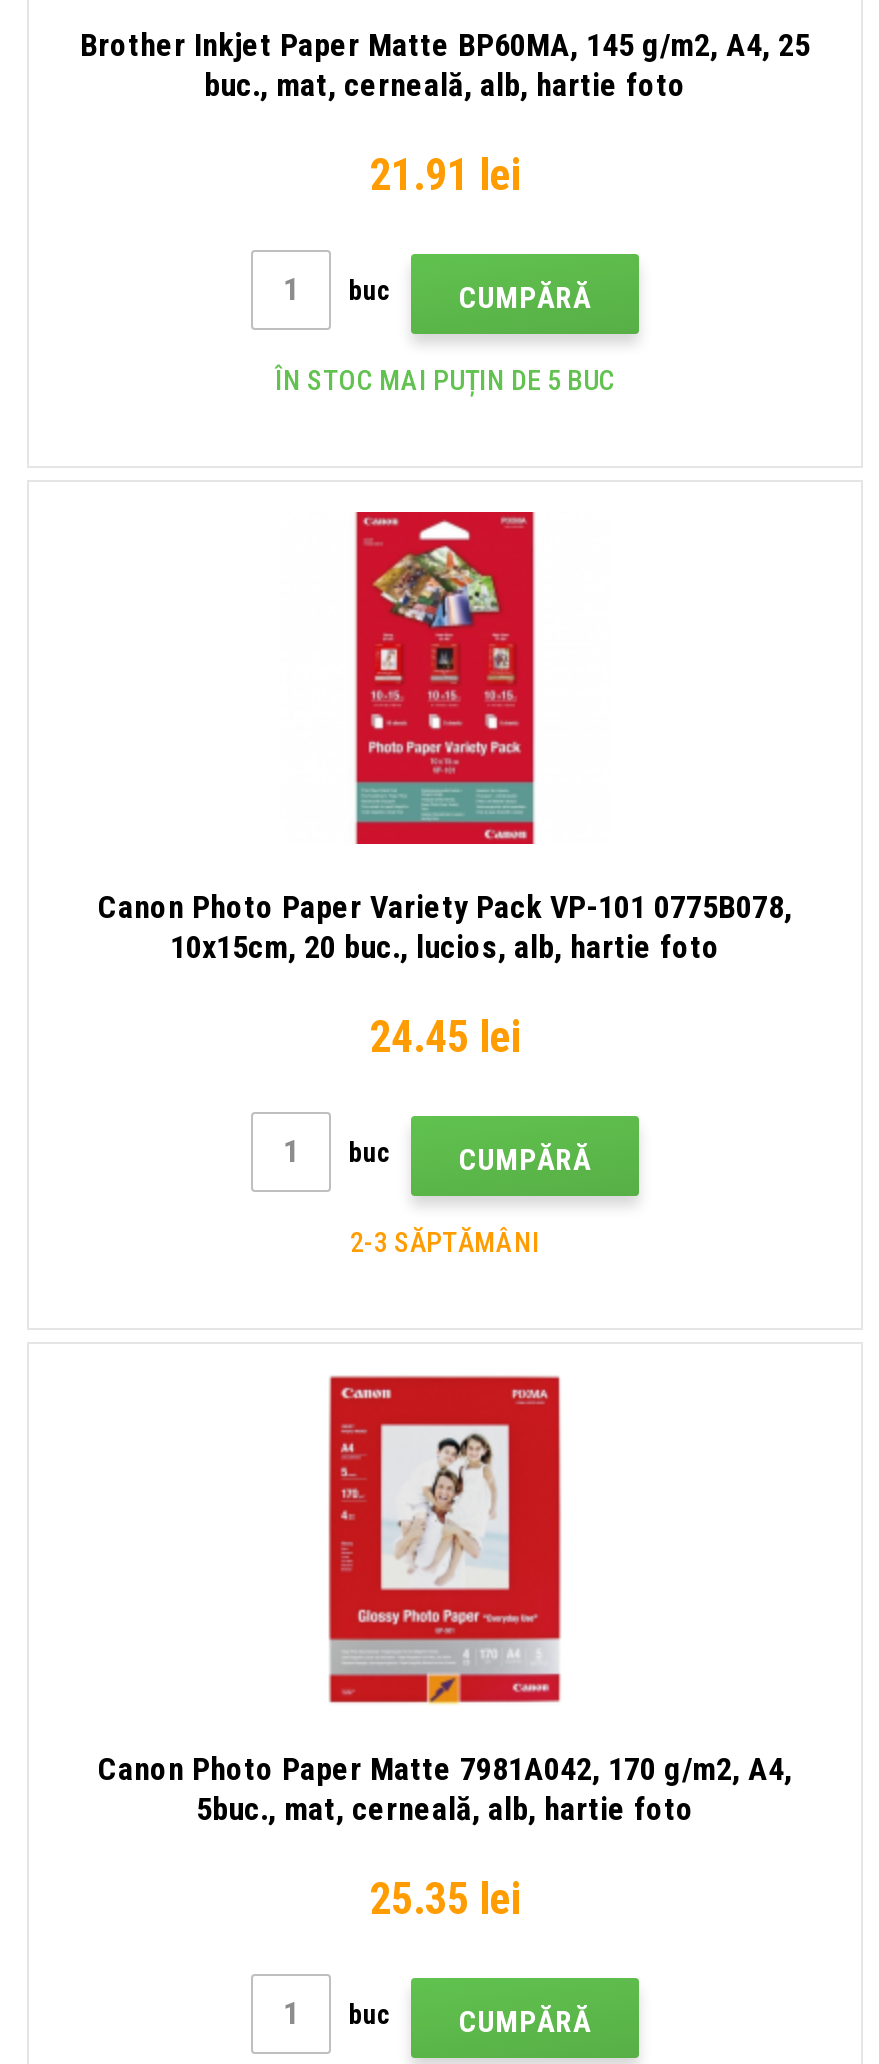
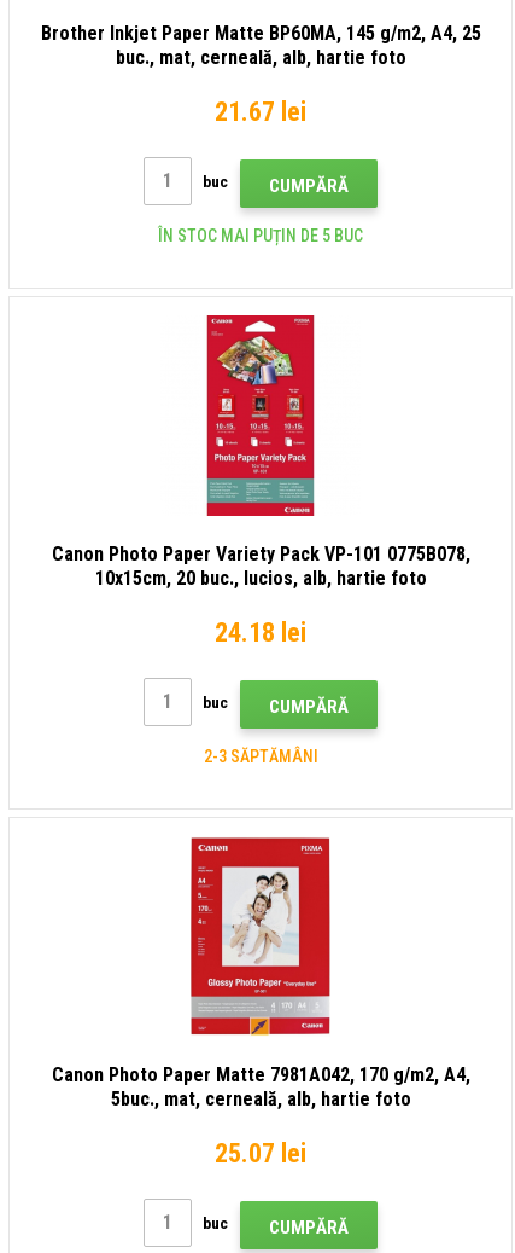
[369,150,521,200] 21.91 lei -> [215,96,306,127] 21.67 lei
[369,1012,521,1062] 24.45 lei -> [215,617,306,647] 24.18 lei
[369,1874,521,1924] 25.35 lei -> [215,1138,306,1168] 25.07 lei

